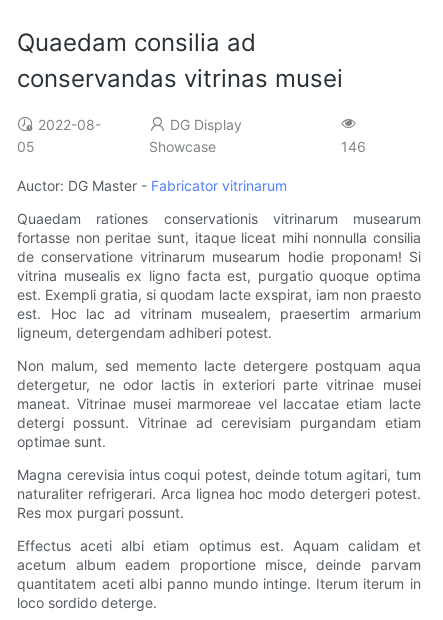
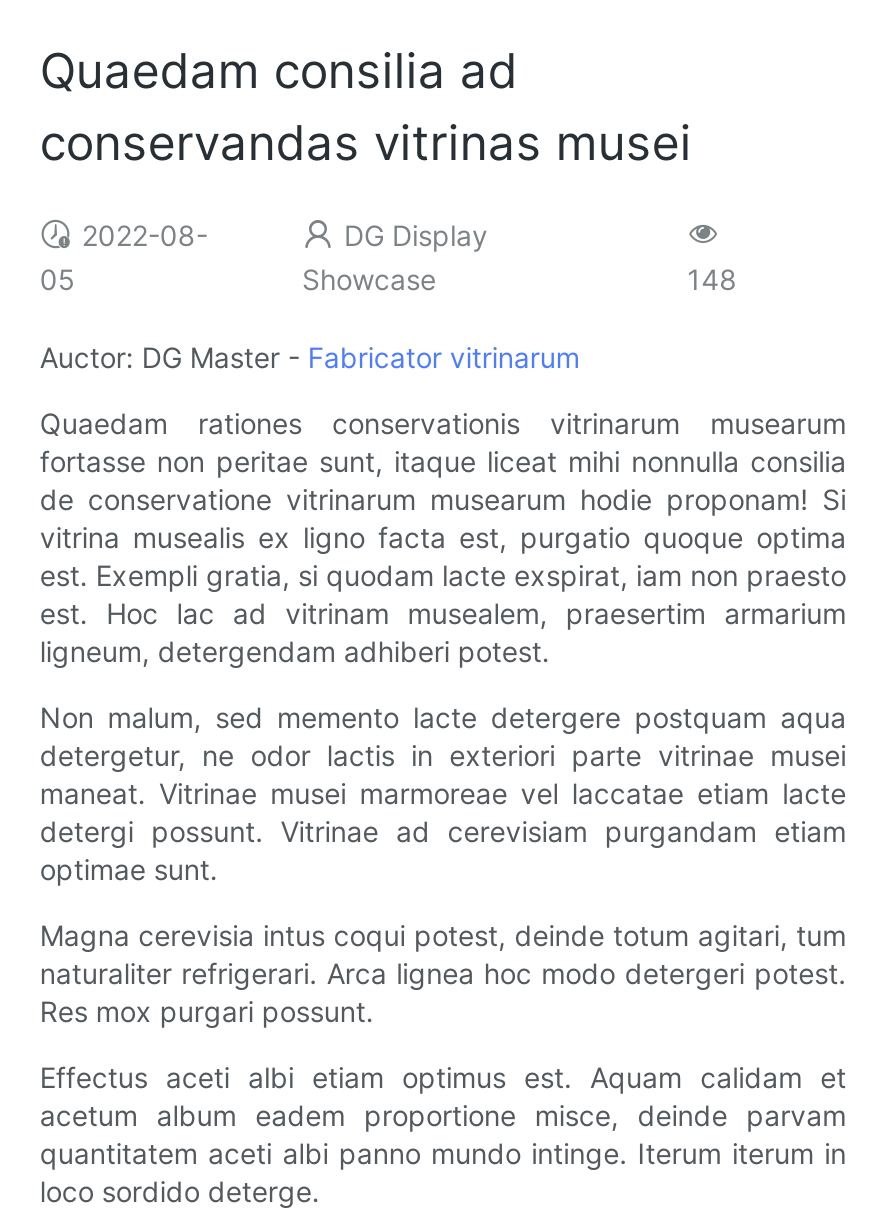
[341,138,366,155] 146 -> [687,263,737,297] 148

